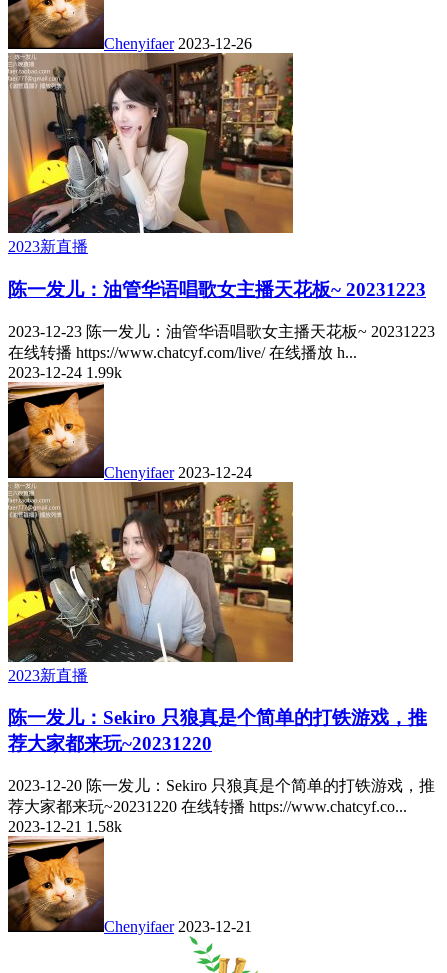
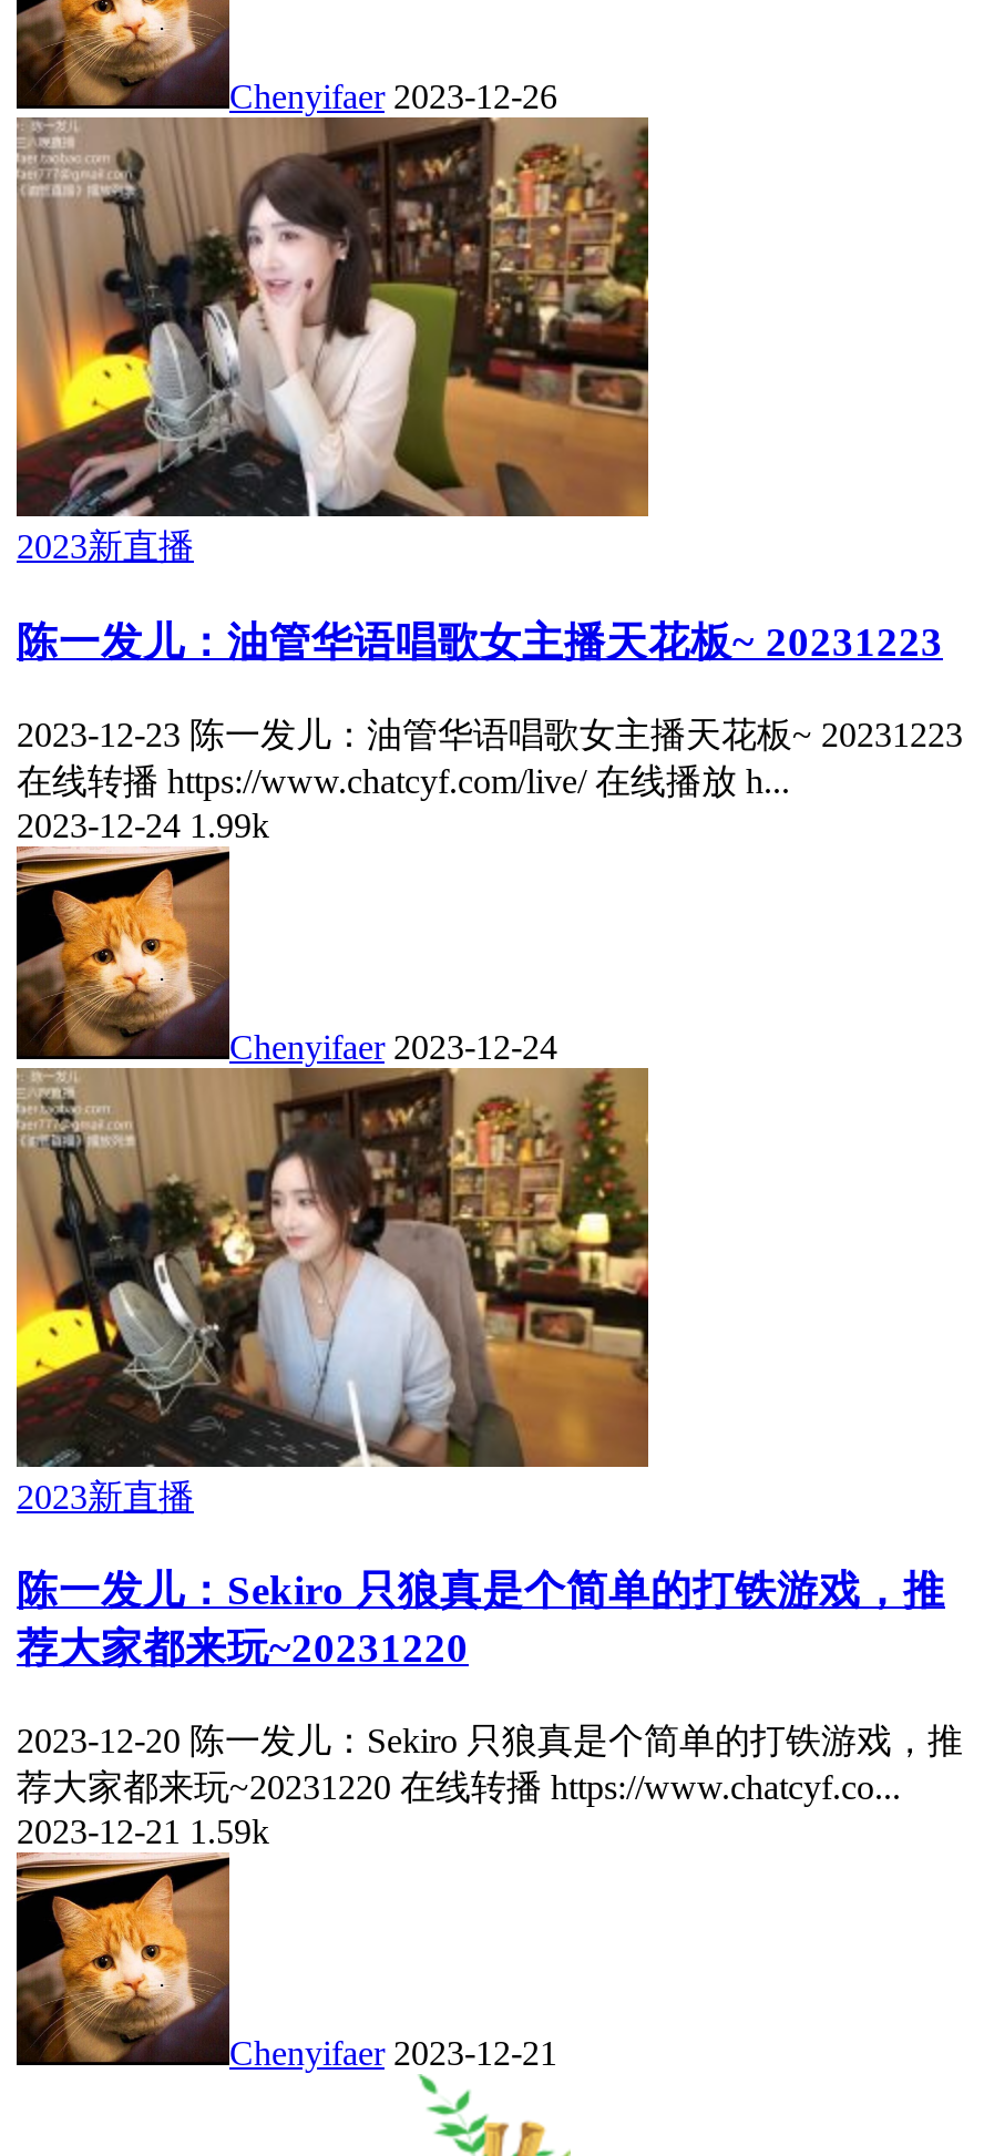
[8,818,122,835] 2023-12-21 1.58k -> [17,1813,269,1850] 2023-12-21 1.59k

